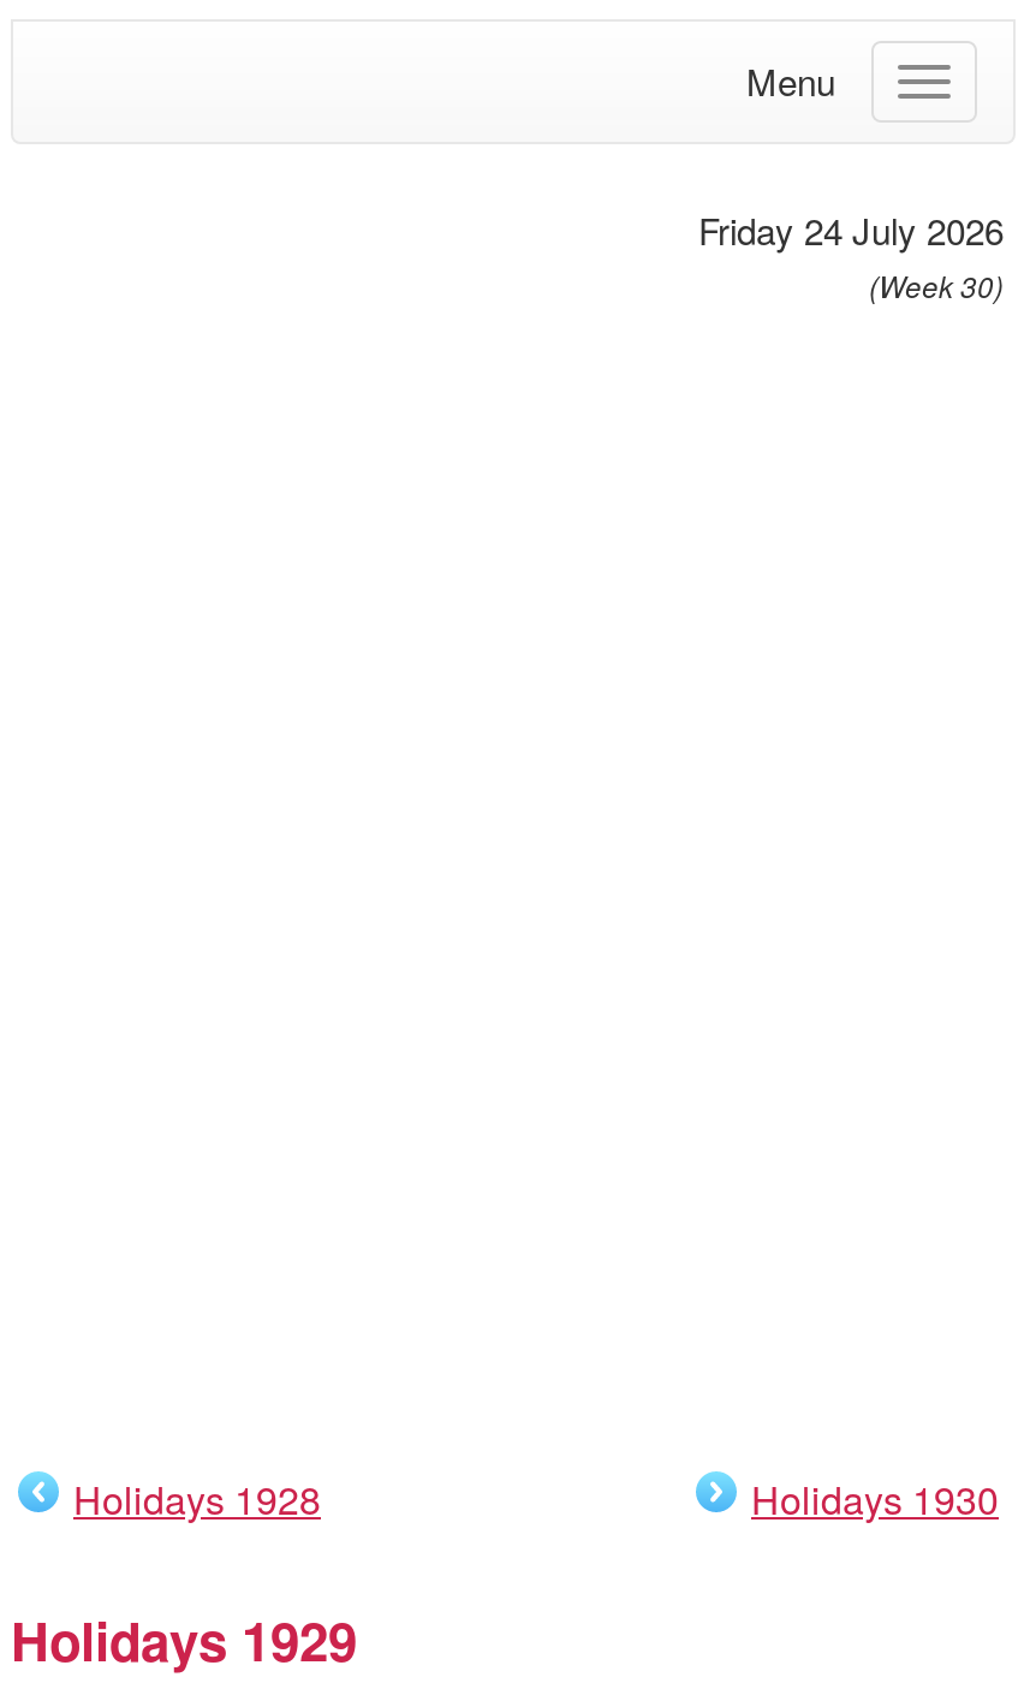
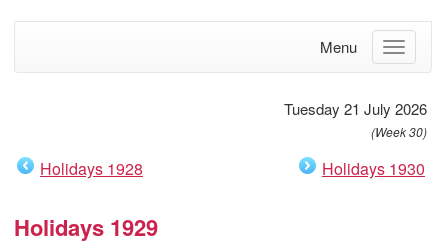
[698,204,1004,254] Friday 24 July 2026 -> [284,98,427,119] Tuesday 21 July 2026

